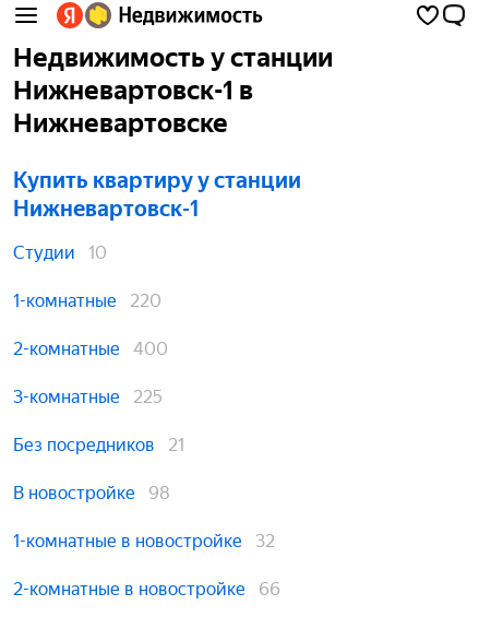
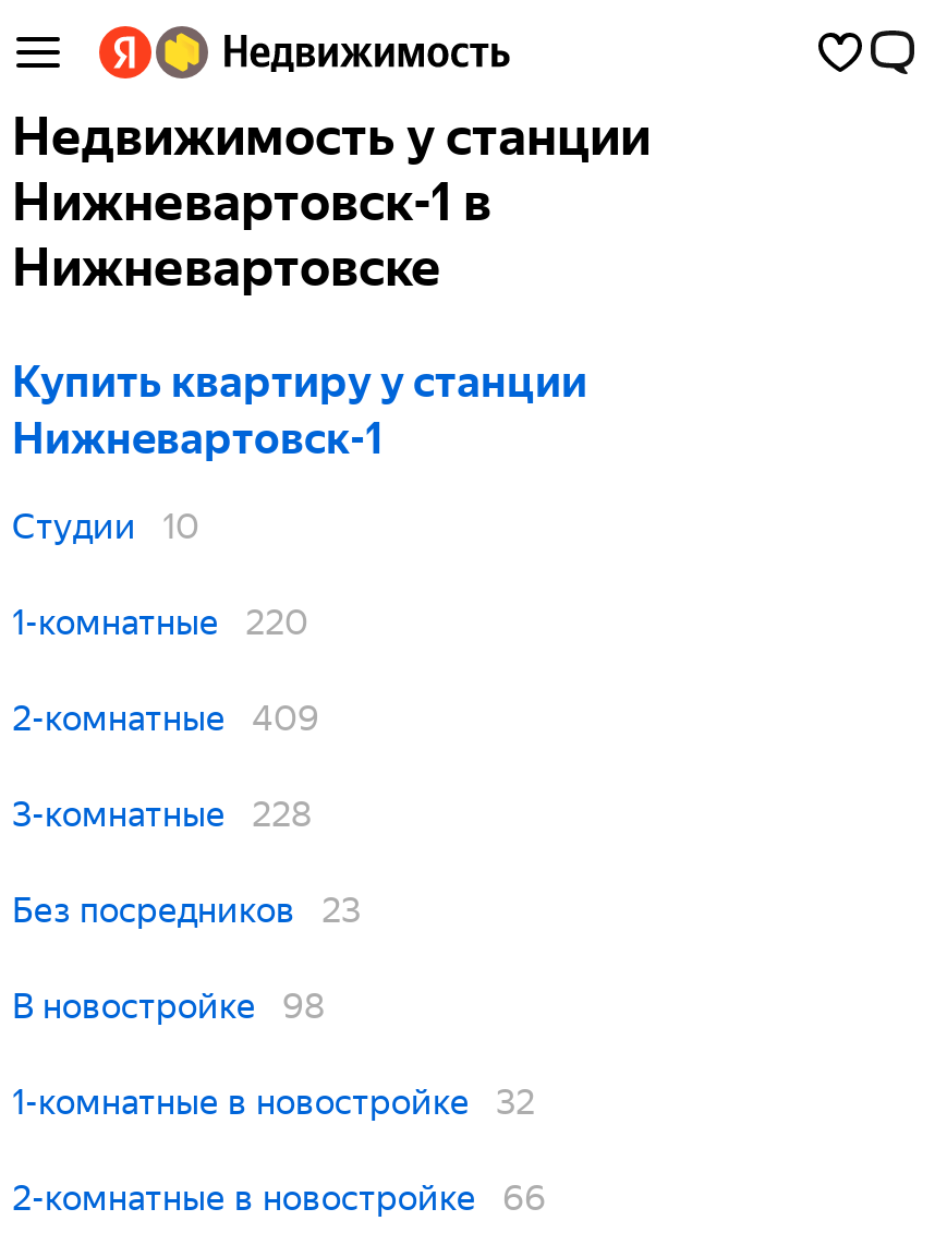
[13,339,168,359] 2-комнатные 400 -> [12,698,319,739] 2-комнатные 409
[13,387,163,407] 3-комнатные 225 -> [12,794,313,835] 3-комнатные 228
[13,435,184,455] Без посредников 21 -> [12,890,361,931] Без посредников 23

